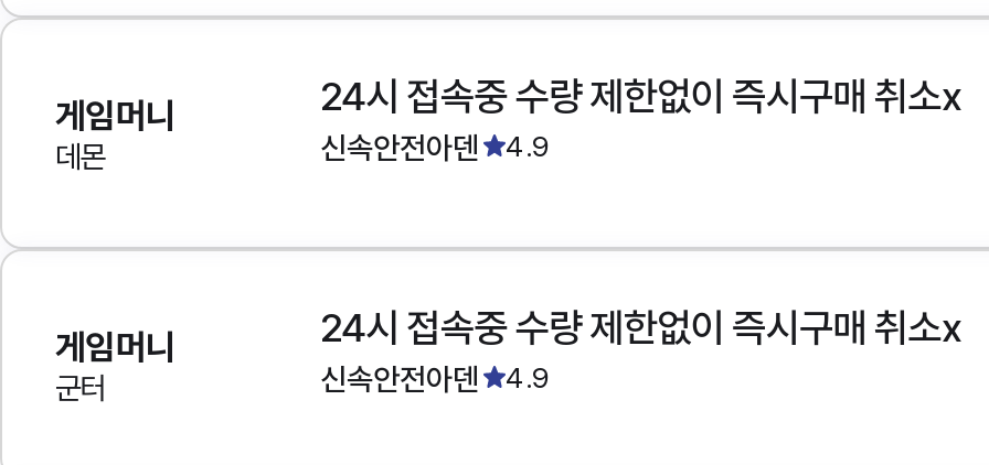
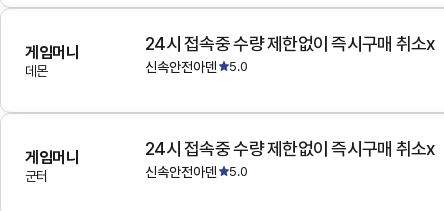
[320,129,550,164] 신속안전아덴 4.9 -> [145,58,248,74] 신속안전아덴 5.0
[320,360,550,396] 신속안전아덴 4.9 -> [145,163,248,179] 신속안전아덴 5.0

